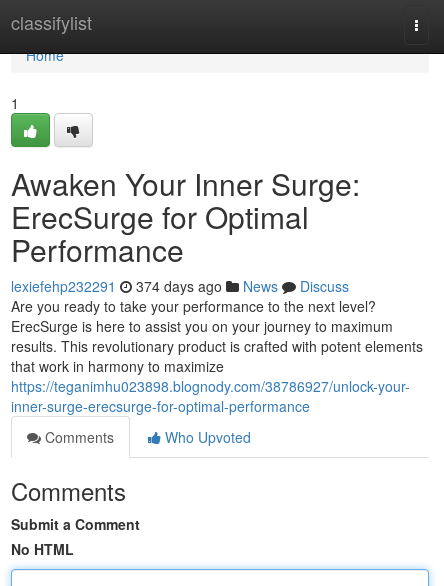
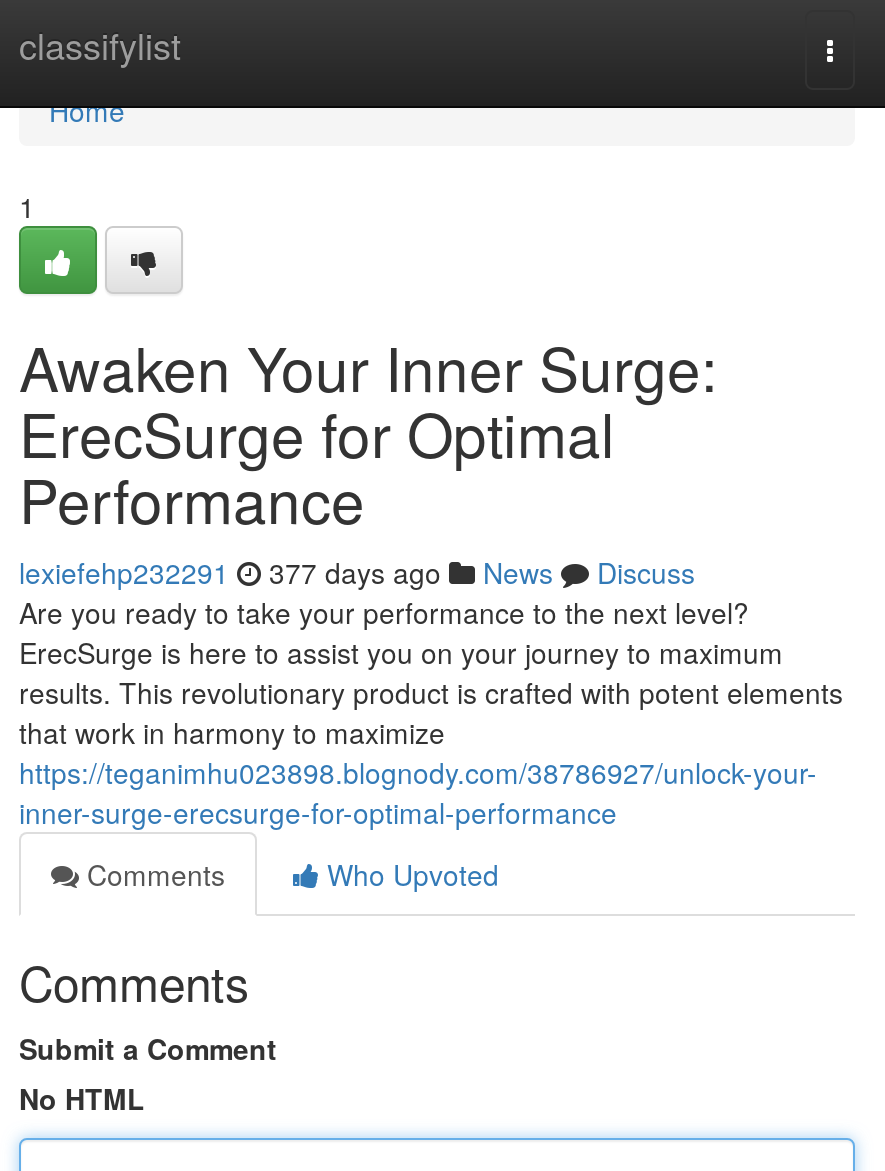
[11,276,349,296] lexiefehp232291 374 days ago News Discuss -> [19,552,695,592] lexiefehp232291 377 days ago News Discuss

